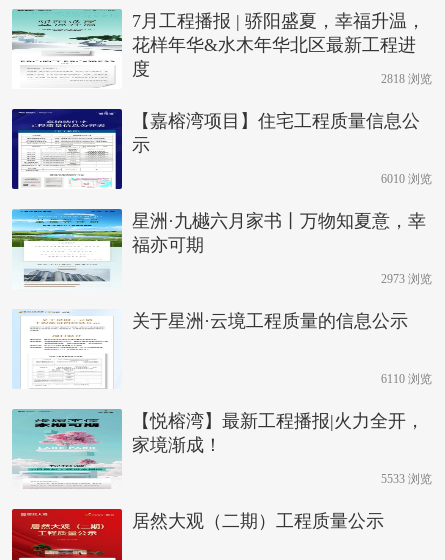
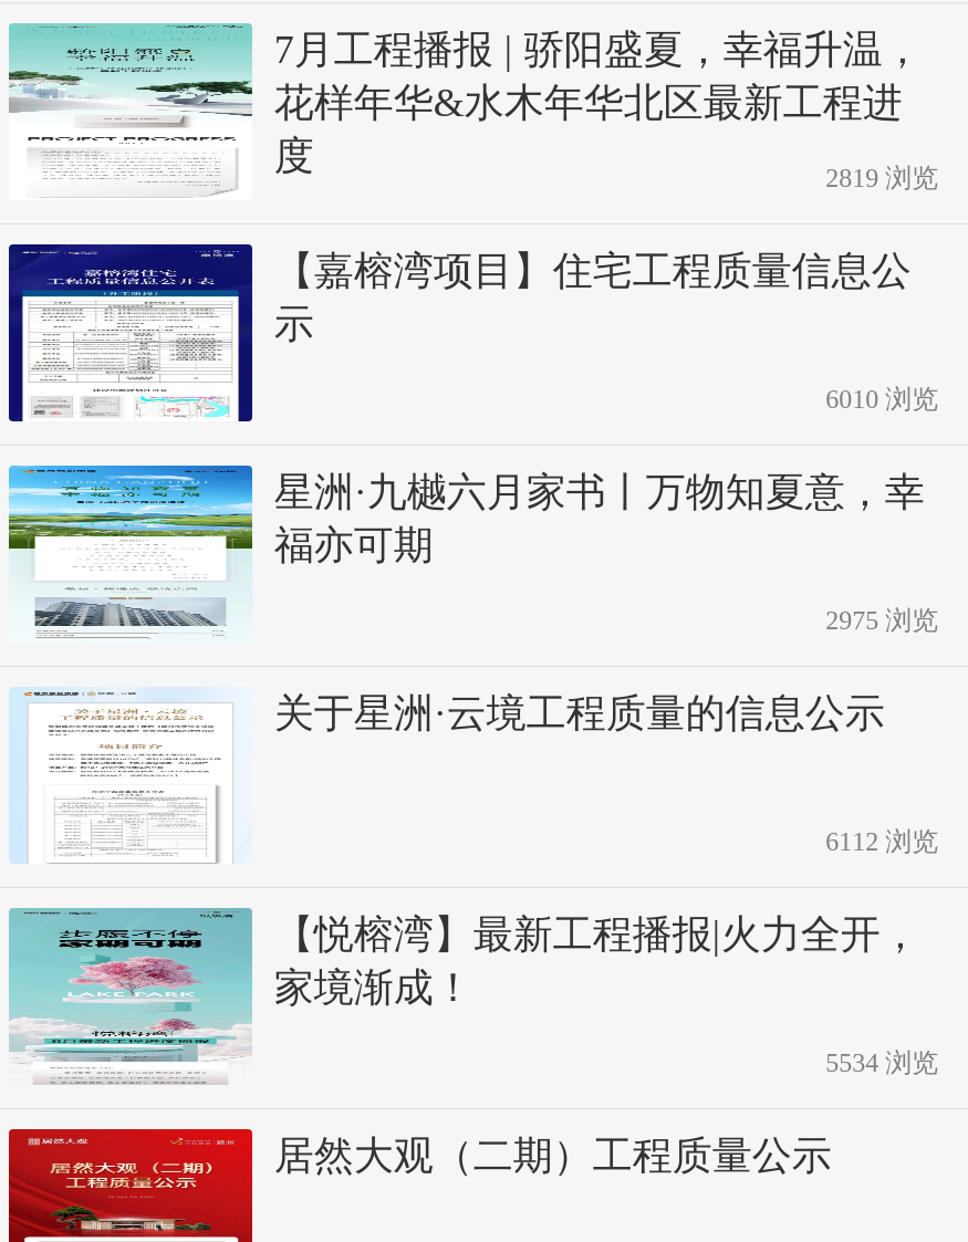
[381,72,432,86] 2818 浏览 -> [826,163,938,194] 2819 浏览
[381,272,432,286] 2973 浏览 -> [826,605,938,636] 2975 浏览
[381,372,432,386] 6110 浏览 -> [826,826,938,857] 6112 浏览
[381,472,432,486] 5533 浏览 -> [826,1047,938,1078] 5534 浏览

